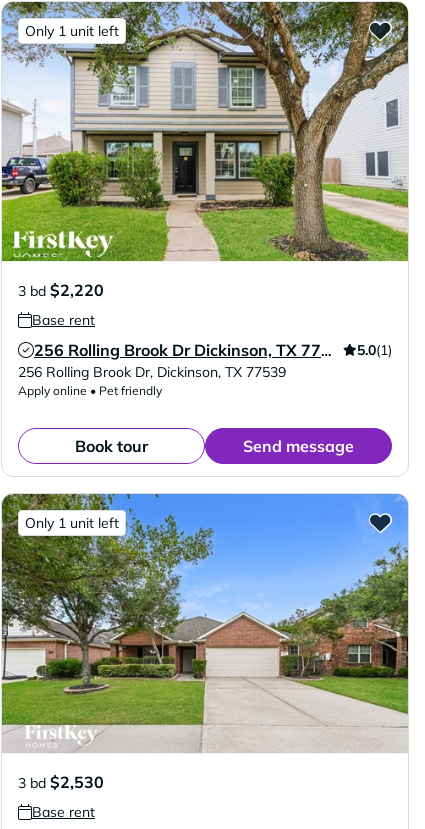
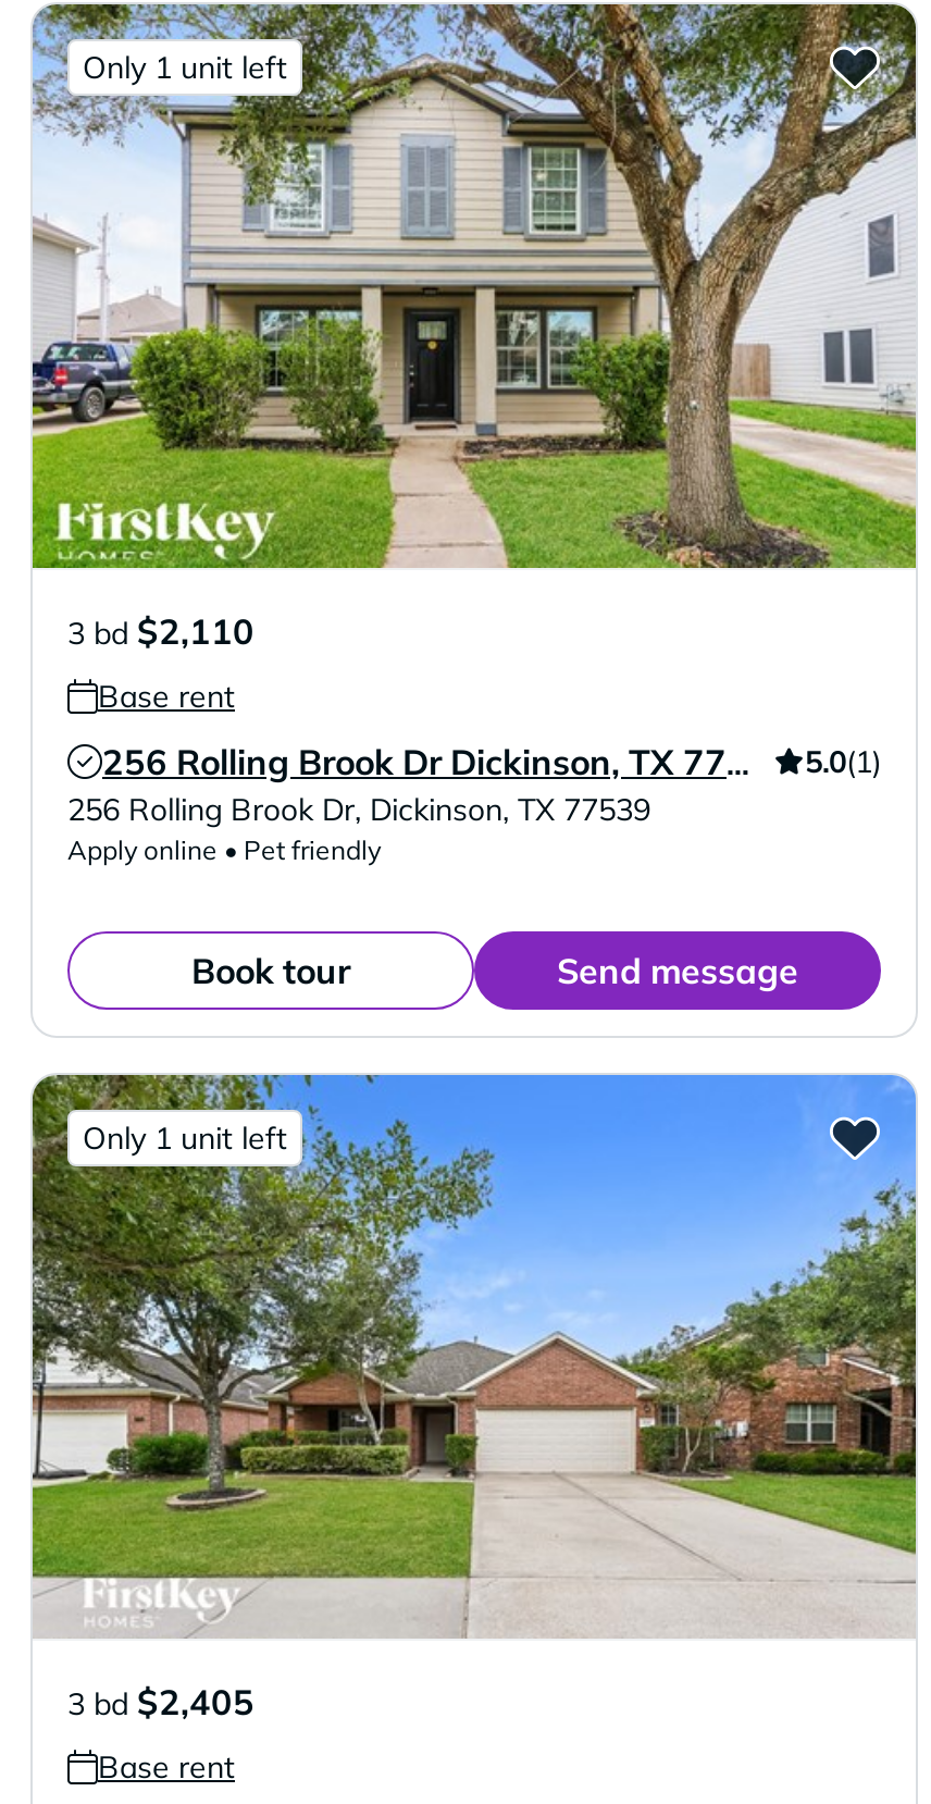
[18,280,104,300] 3 bd $2,220 -> [67,609,255,653] 3 bd $2,110
[18,772,104,792] 3 bd $2,530 -> [67,1680,255,1723] 3 bd $2,405

